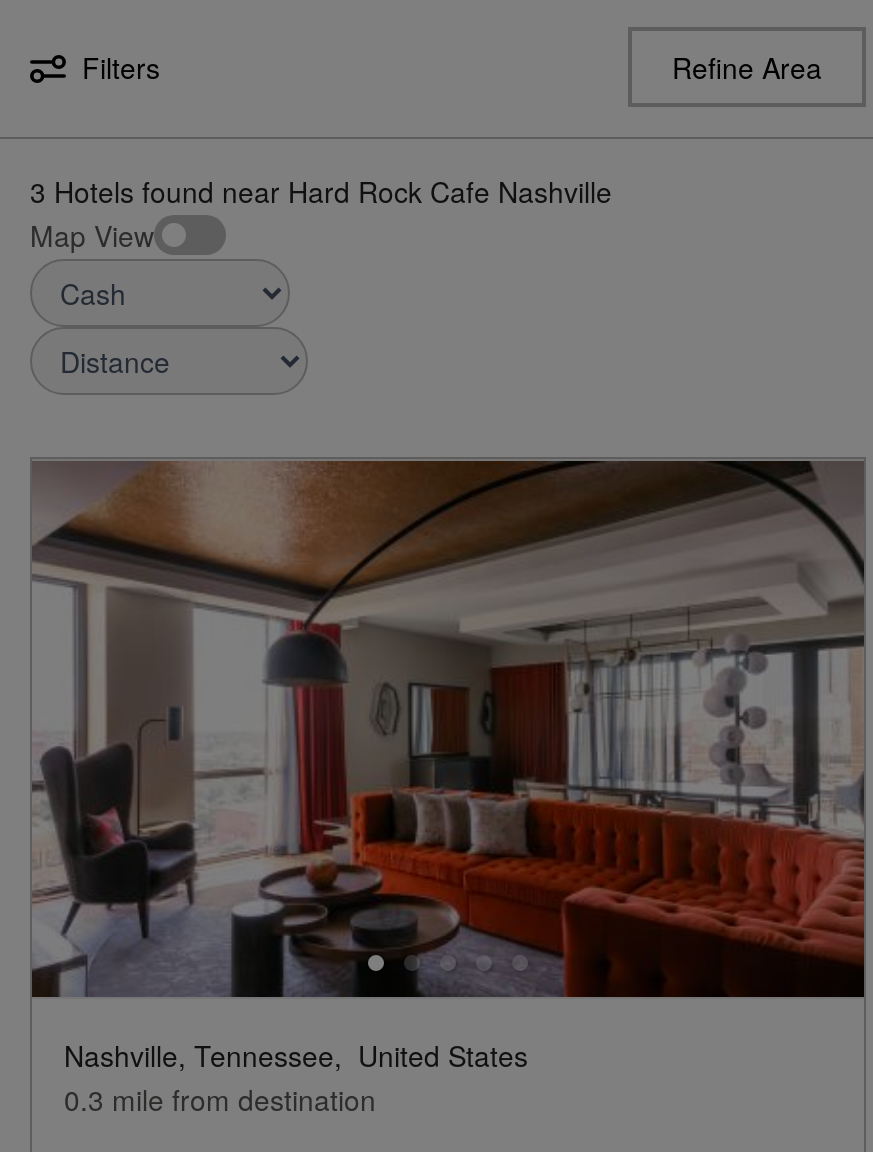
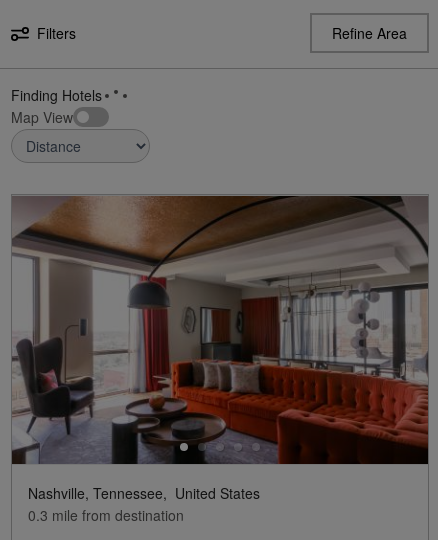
[30,171,612,211] 3 Hotels found near Hard Rock Cafe Nashville -> [11,85,102,105] Finding Hotels

